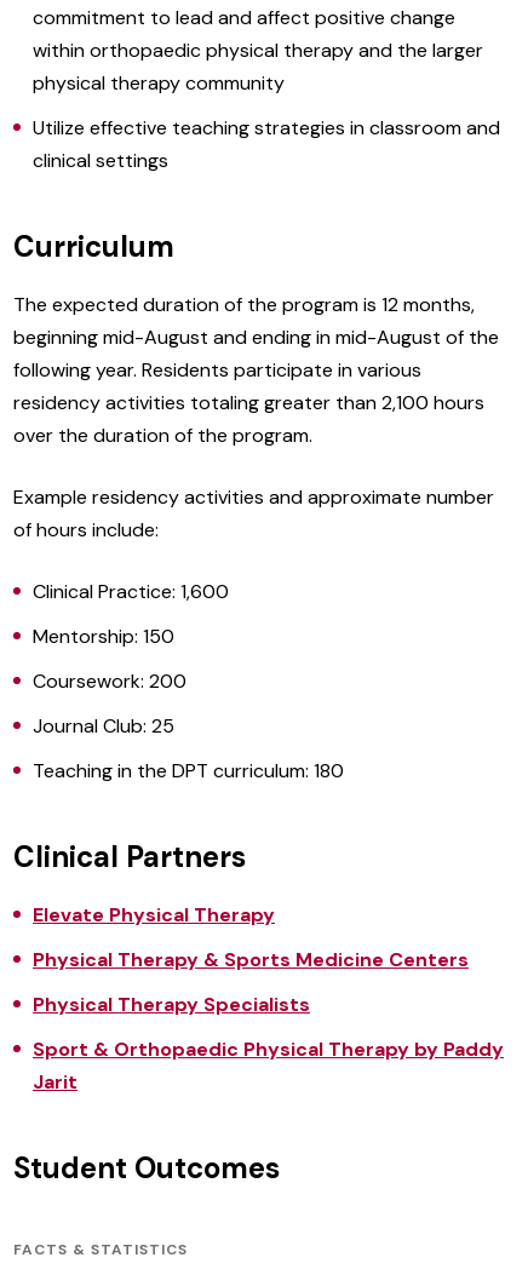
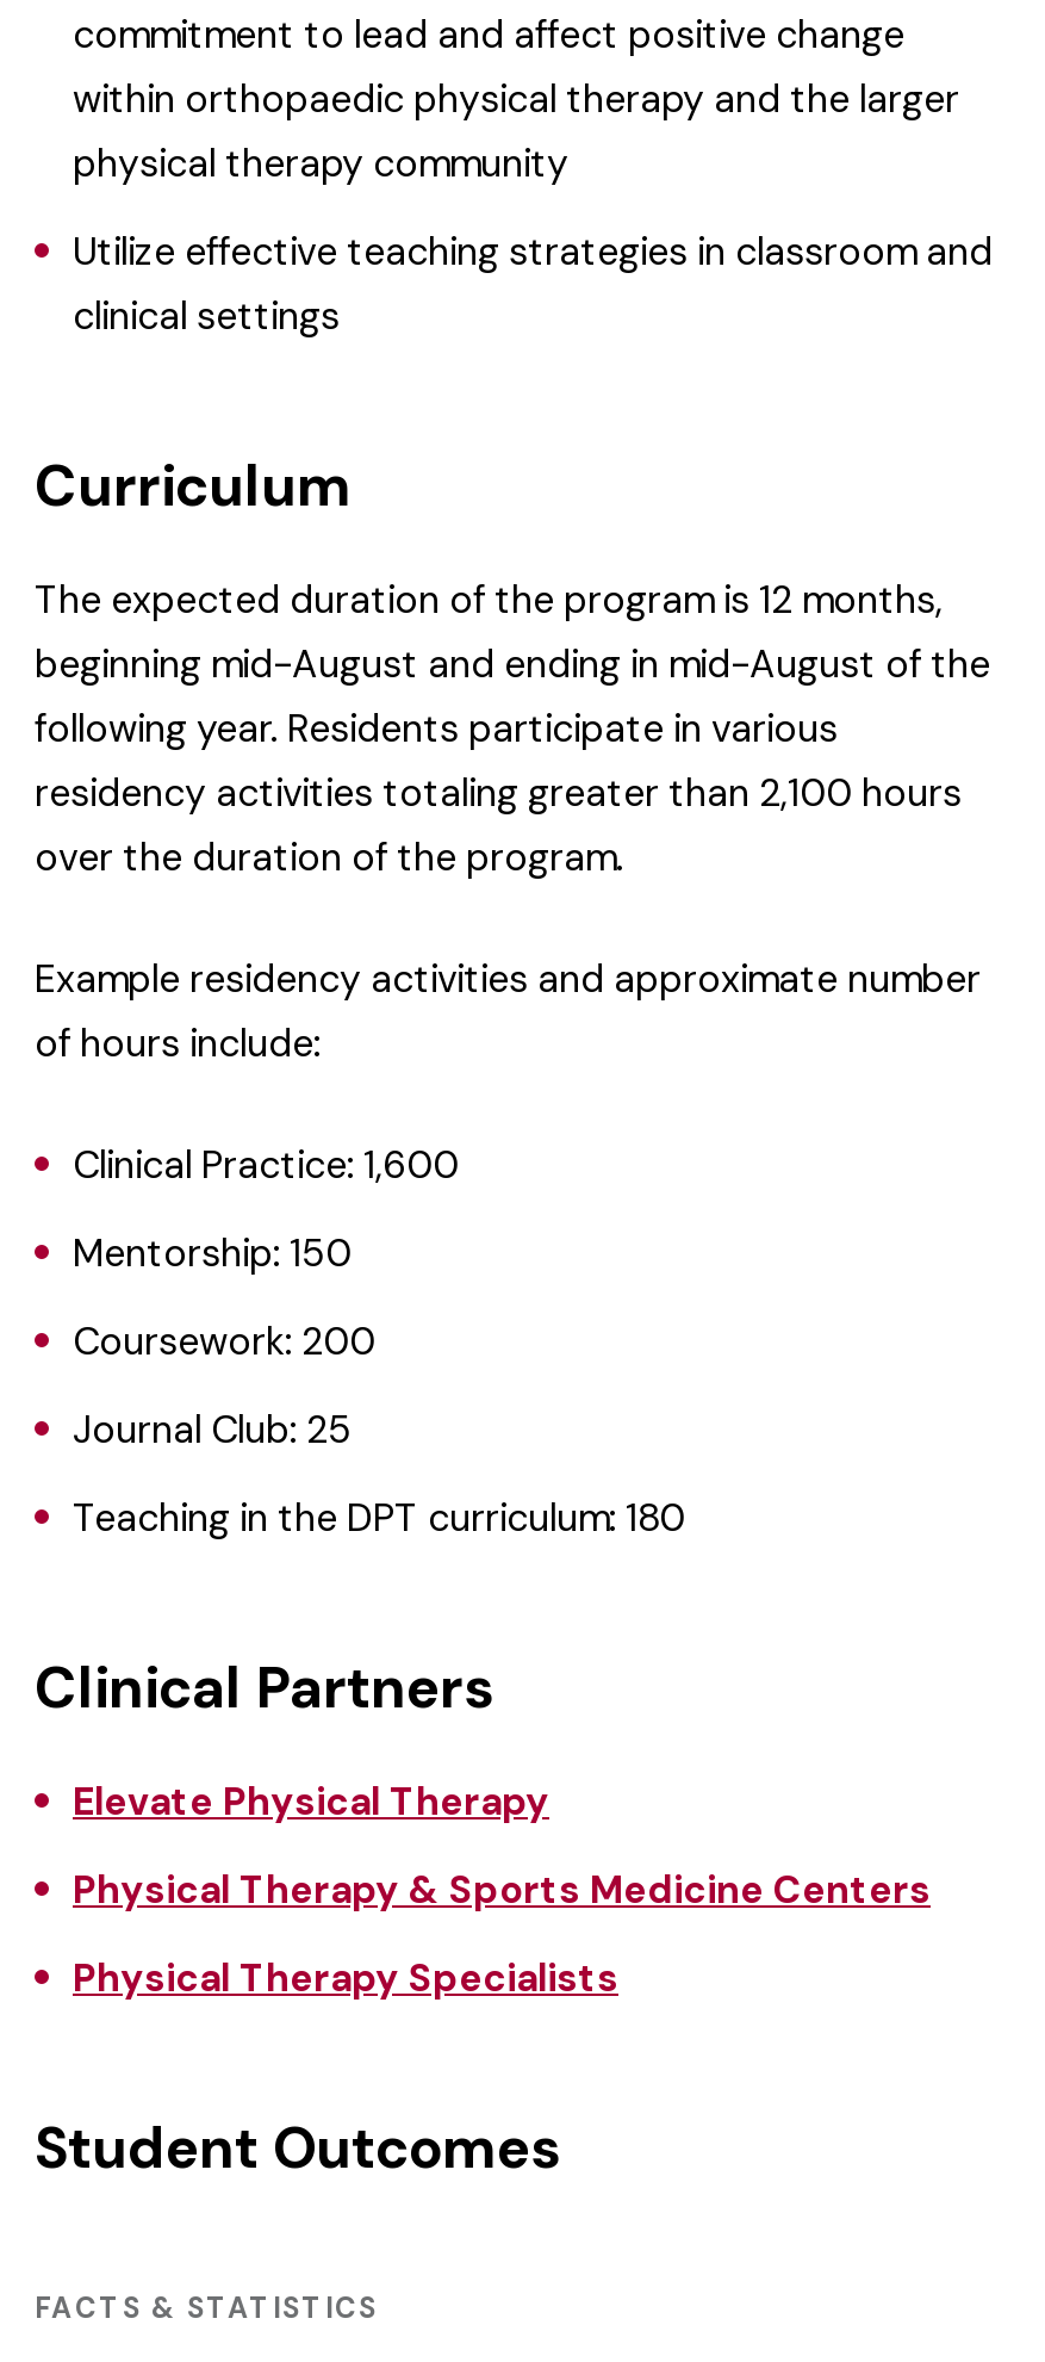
[33,1037,504,1095] Sport & Orthopaedic Physical Therapy by Paddy | Jarit -> none

